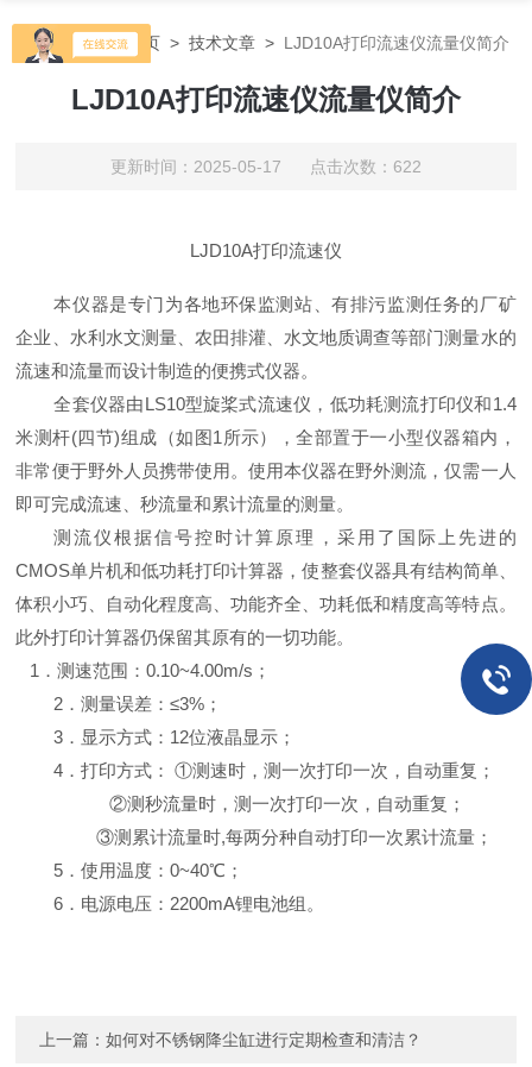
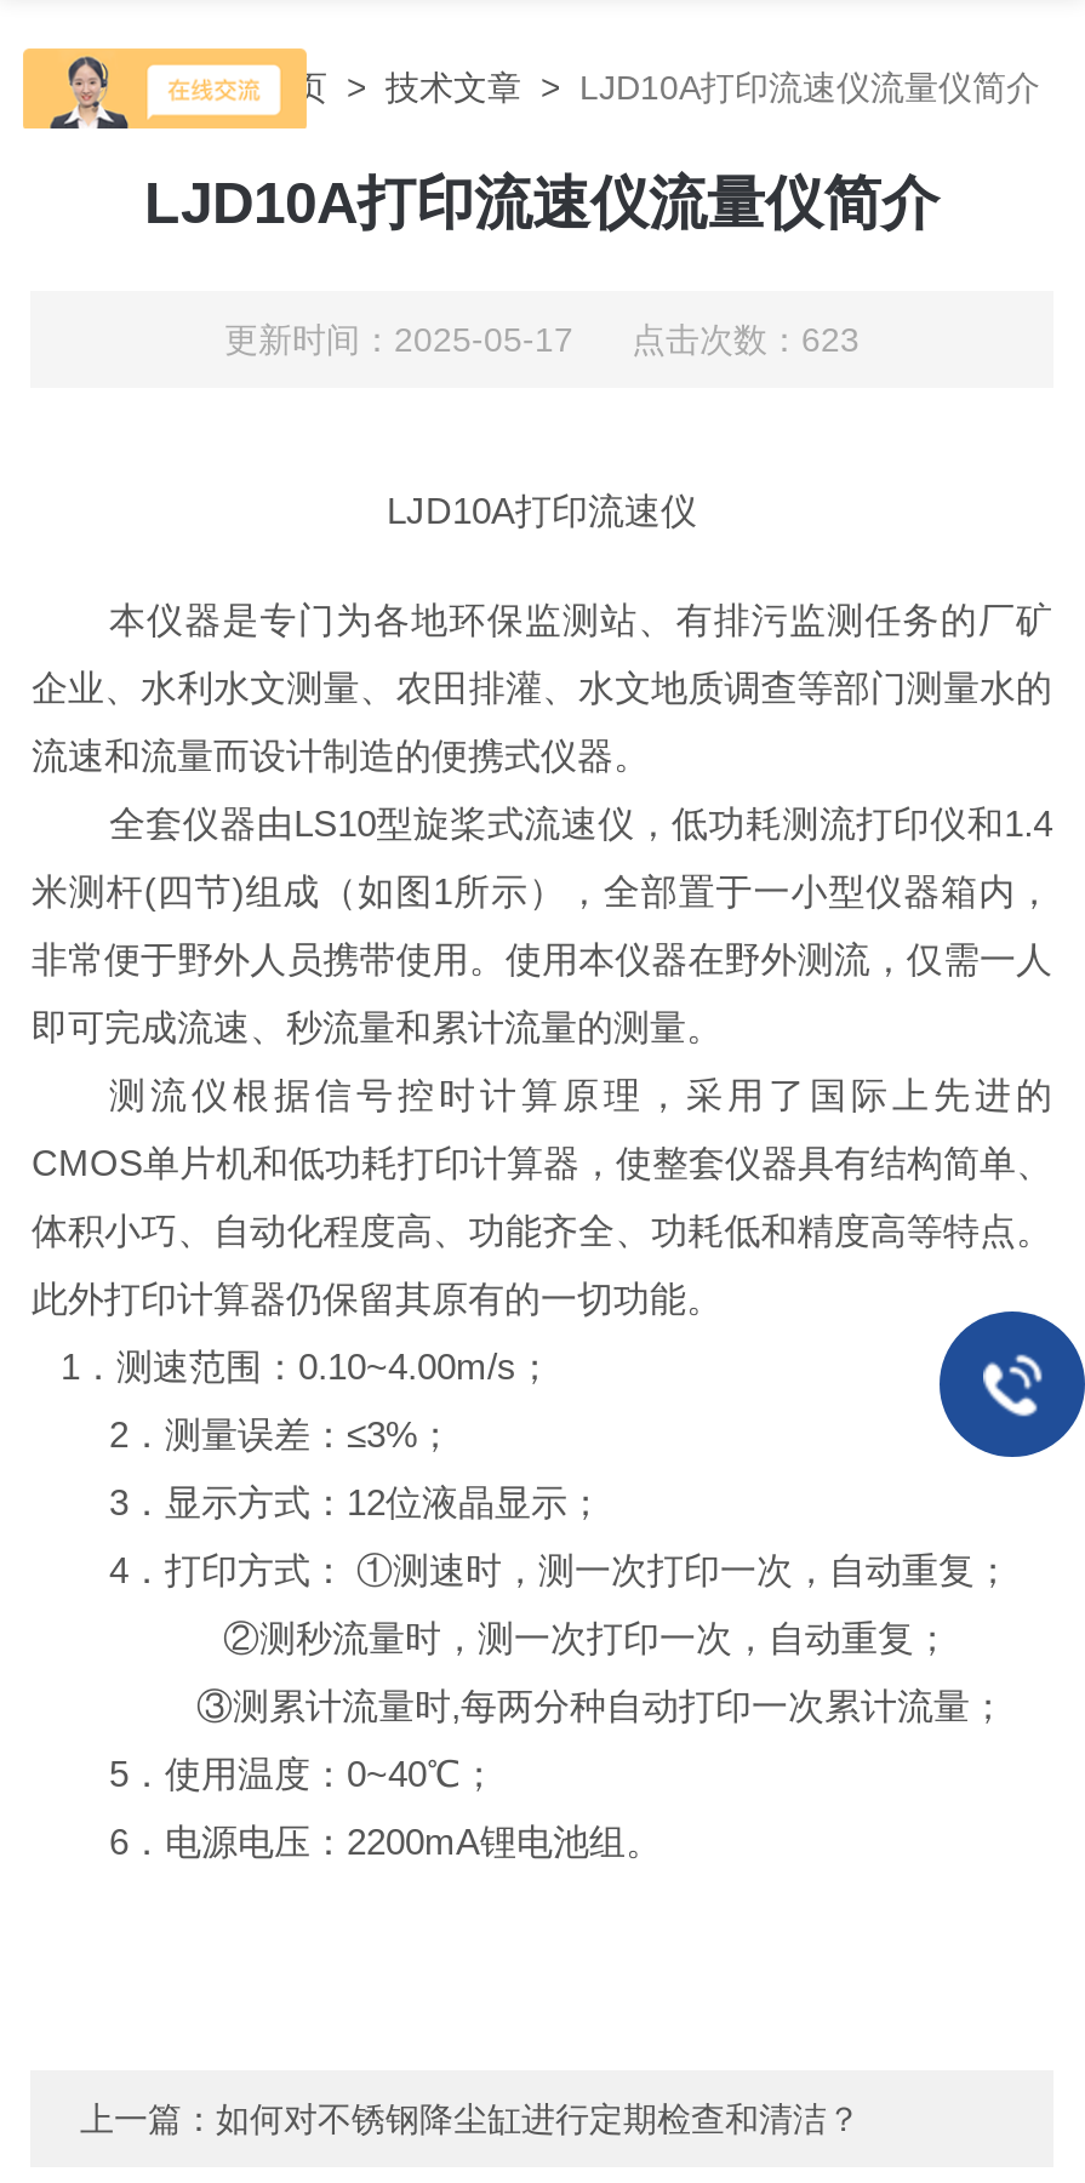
[110,157,422,176] 更新时间：2025-05-17 点击次数：622 -> [224,320,860,359] 更新时间：2025-05-17 点击次数：623

